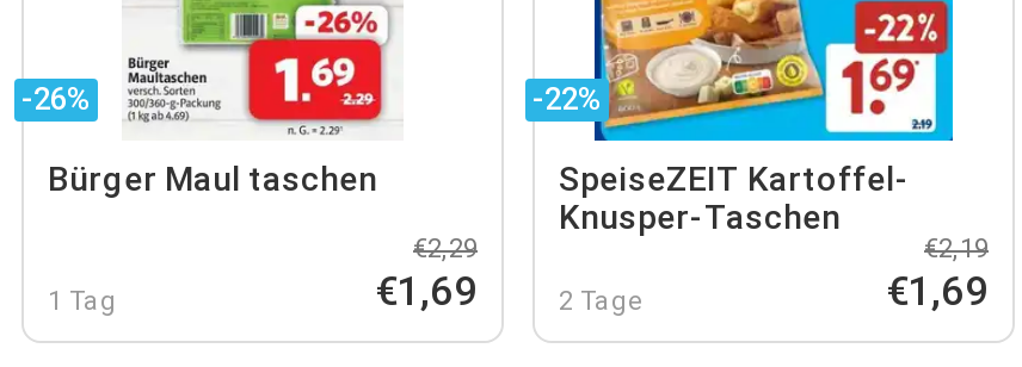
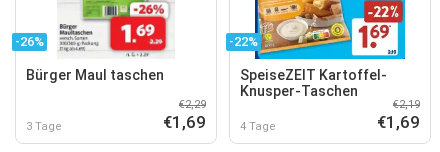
[48,285,117,316] 1 Tag -> [26,119,62,132] 3 Tage
[559,285,645,316] 2 Tage -> [240,119,276,132] 4 Tage

